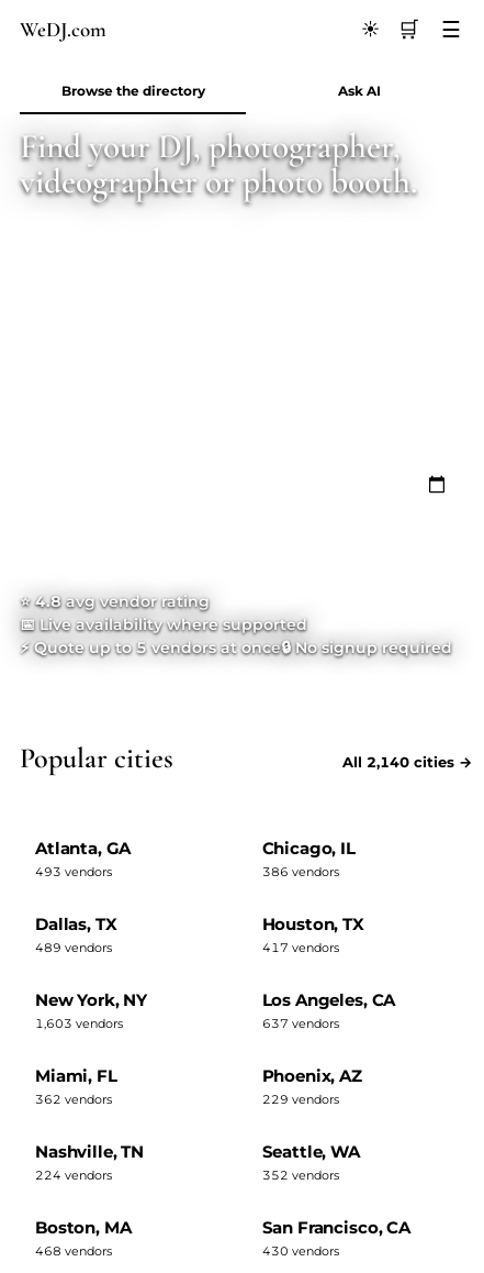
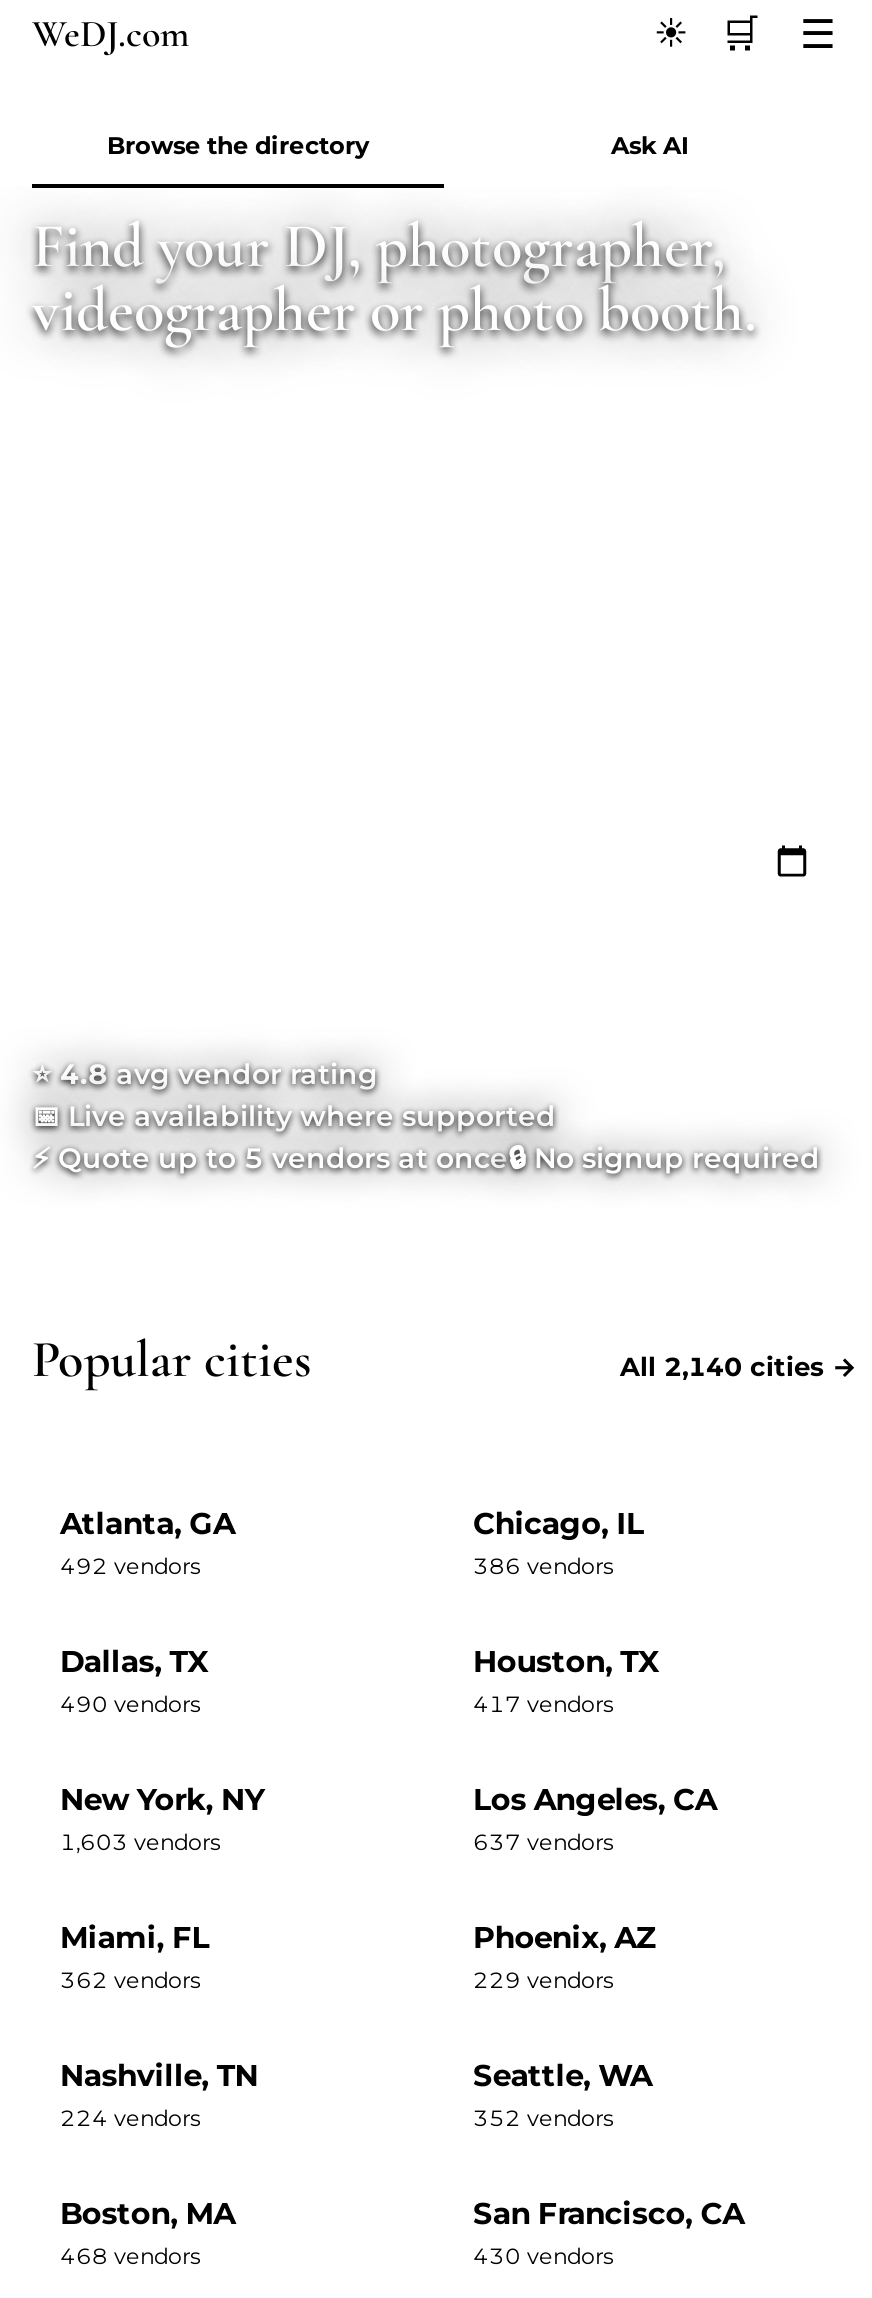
[35,864,112,879] 493 vendors -> [60,1552,200,1580] 492 vendors
[35,940,112,955] 489 vendors -> [60,1690,200,1718] 490 vendors

